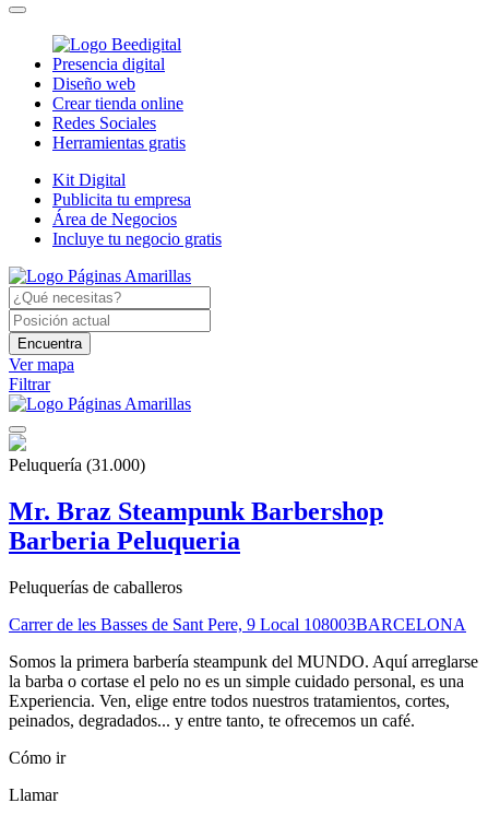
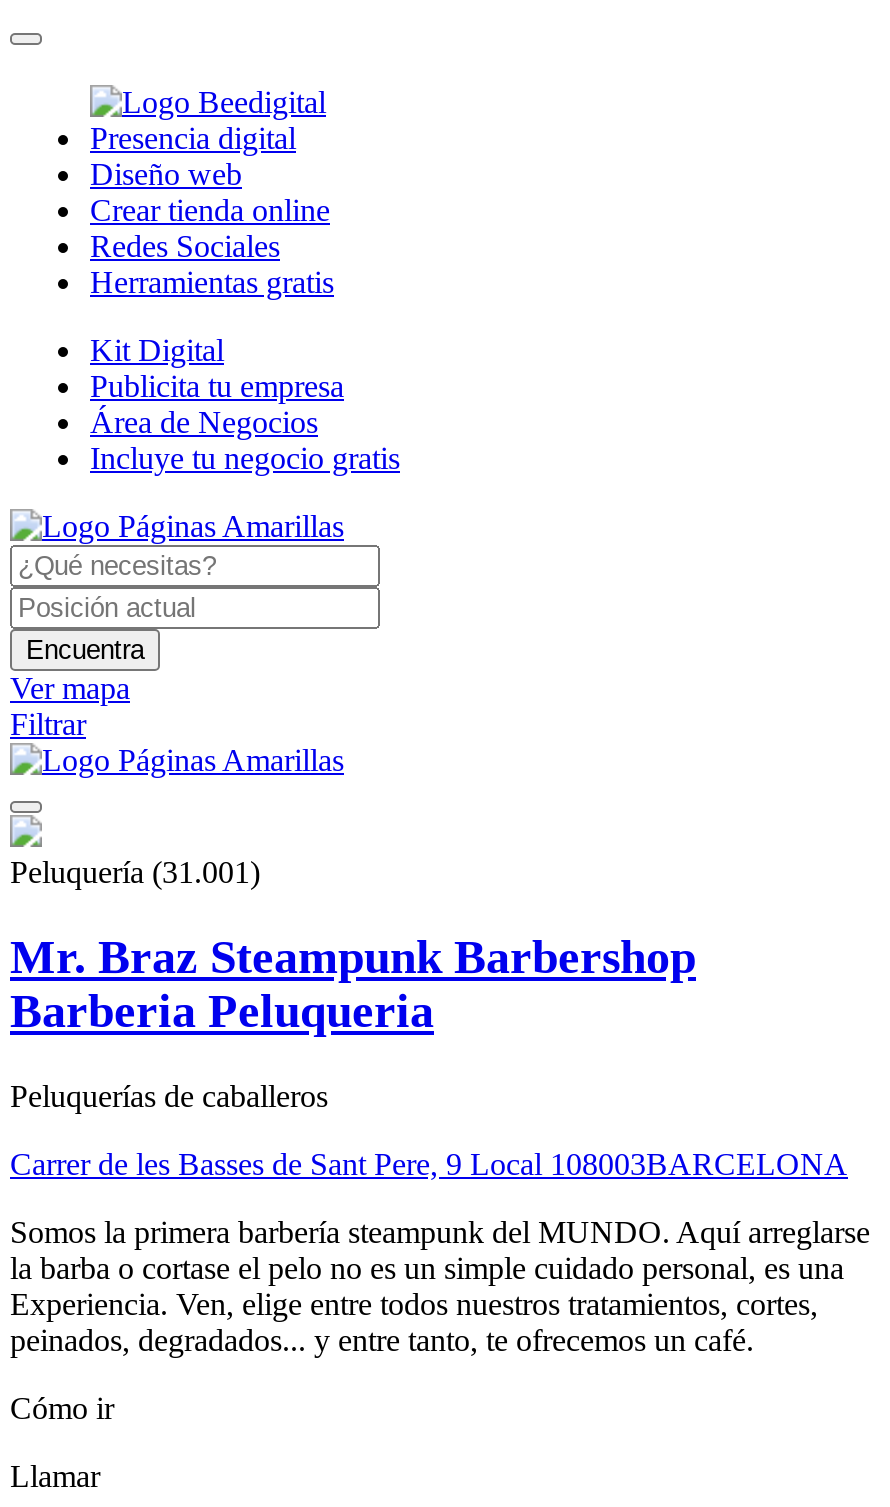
[9,455,145,474] Peluquería (31.000) -> [10,854,260,888] Peluquería (31.001)

